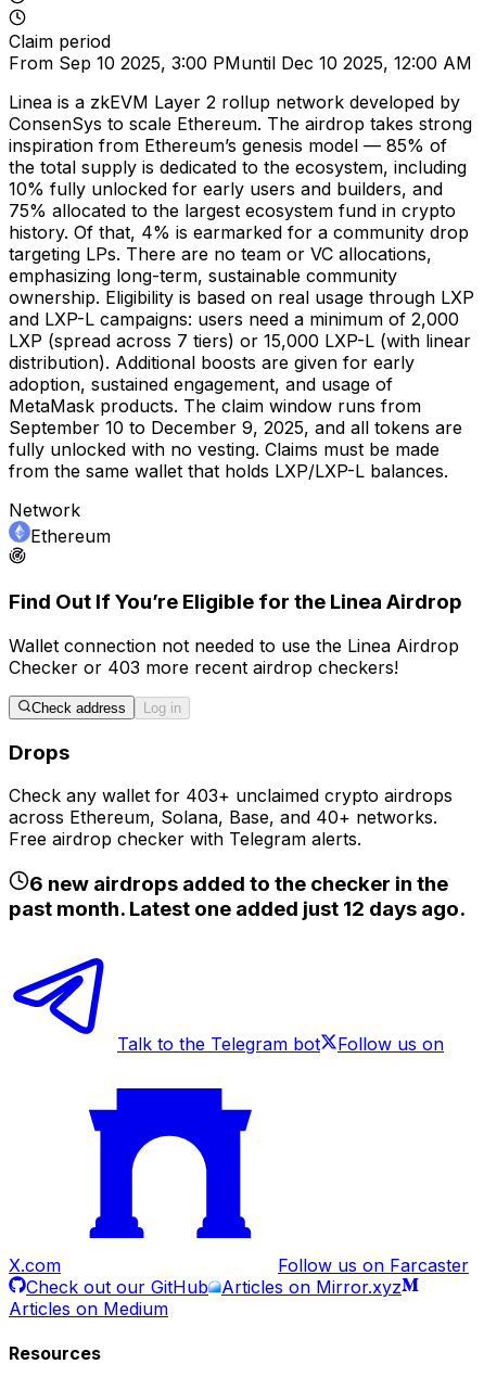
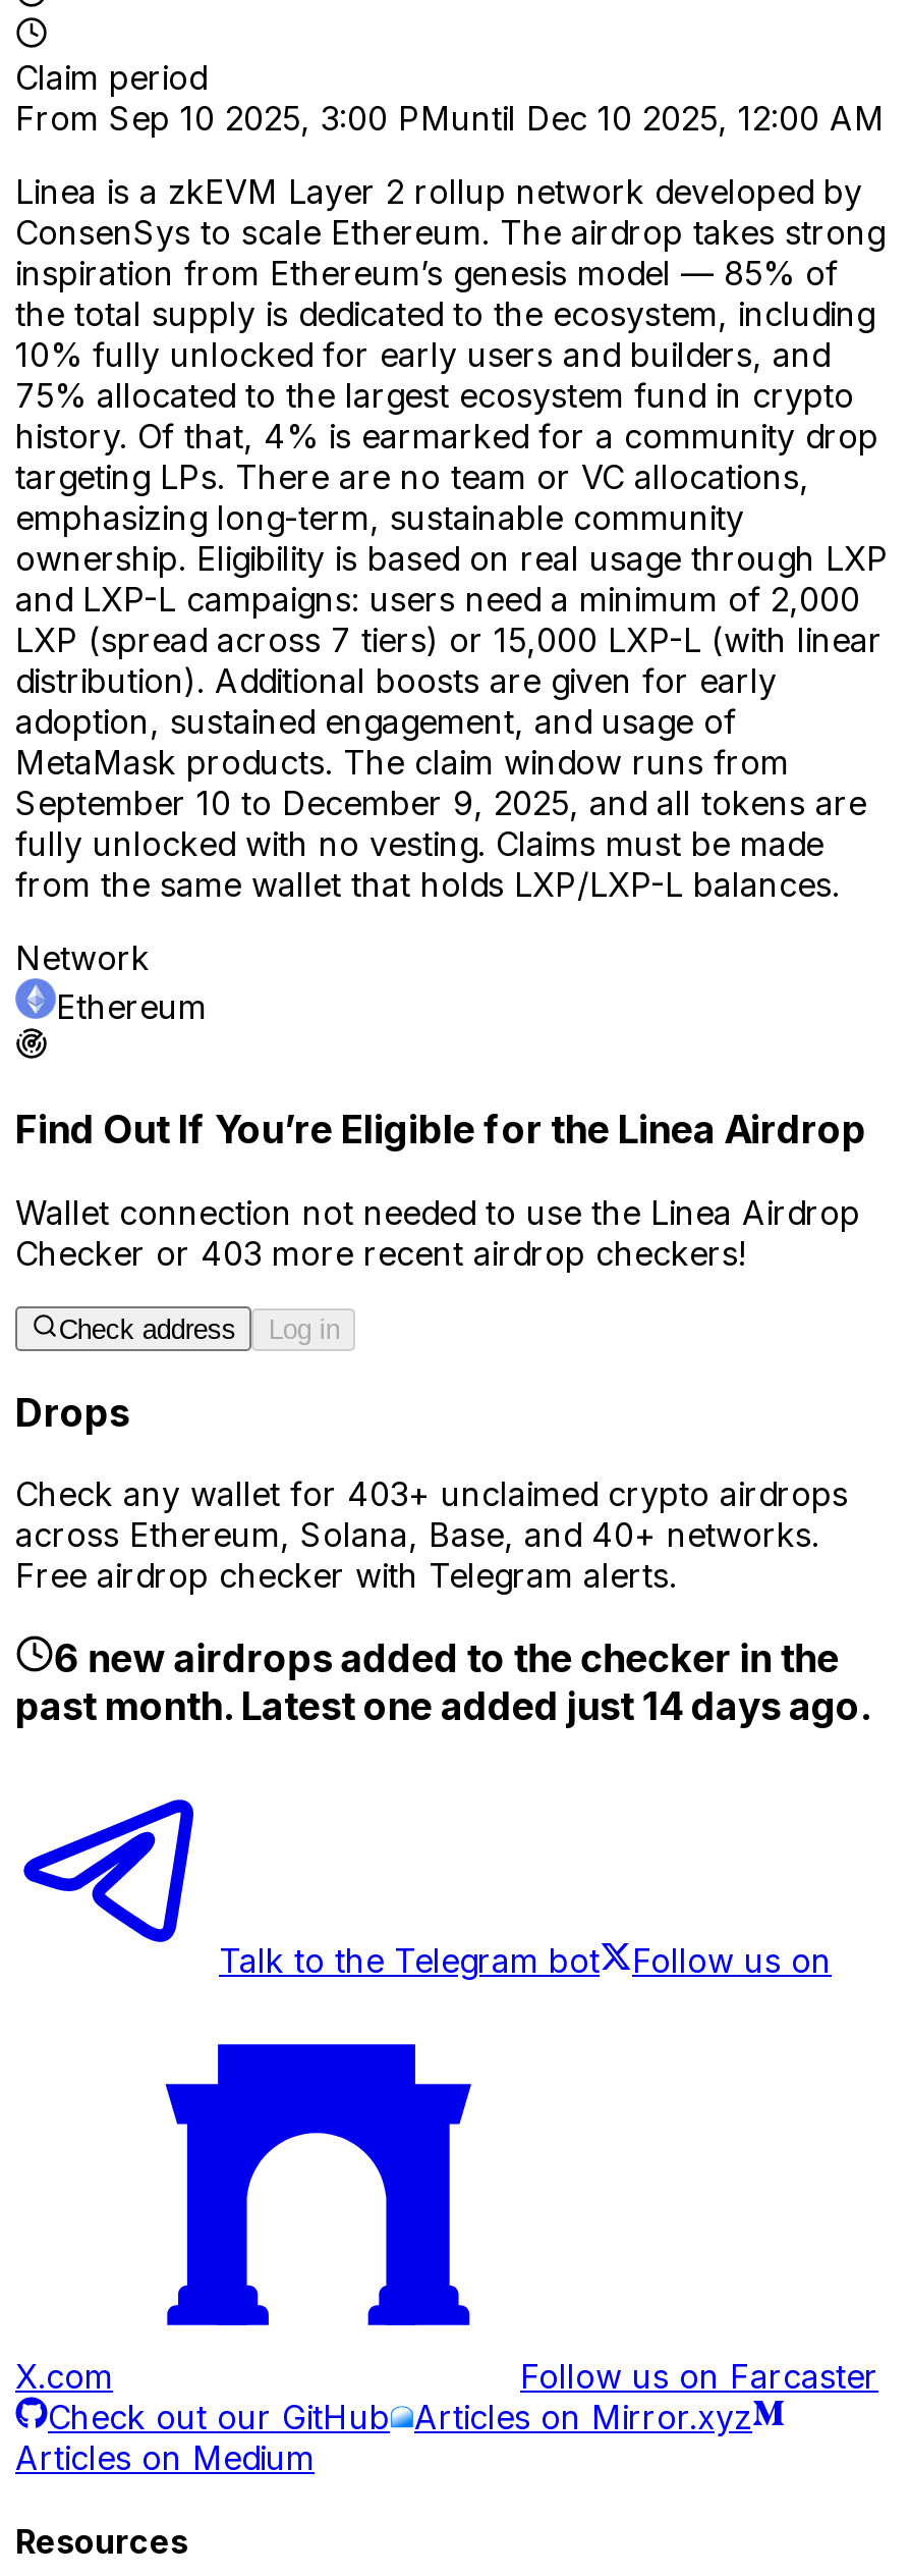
[9,896,466,921] past month. Latest one added just 12 days ago. -> [15,1683,872,1730] past month. Latest one added just 14 days ago.

